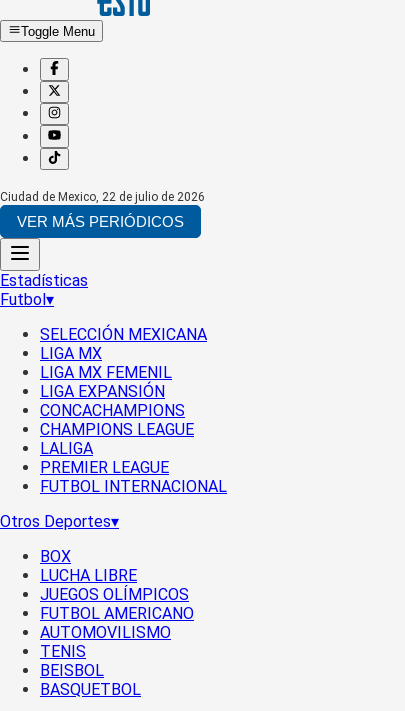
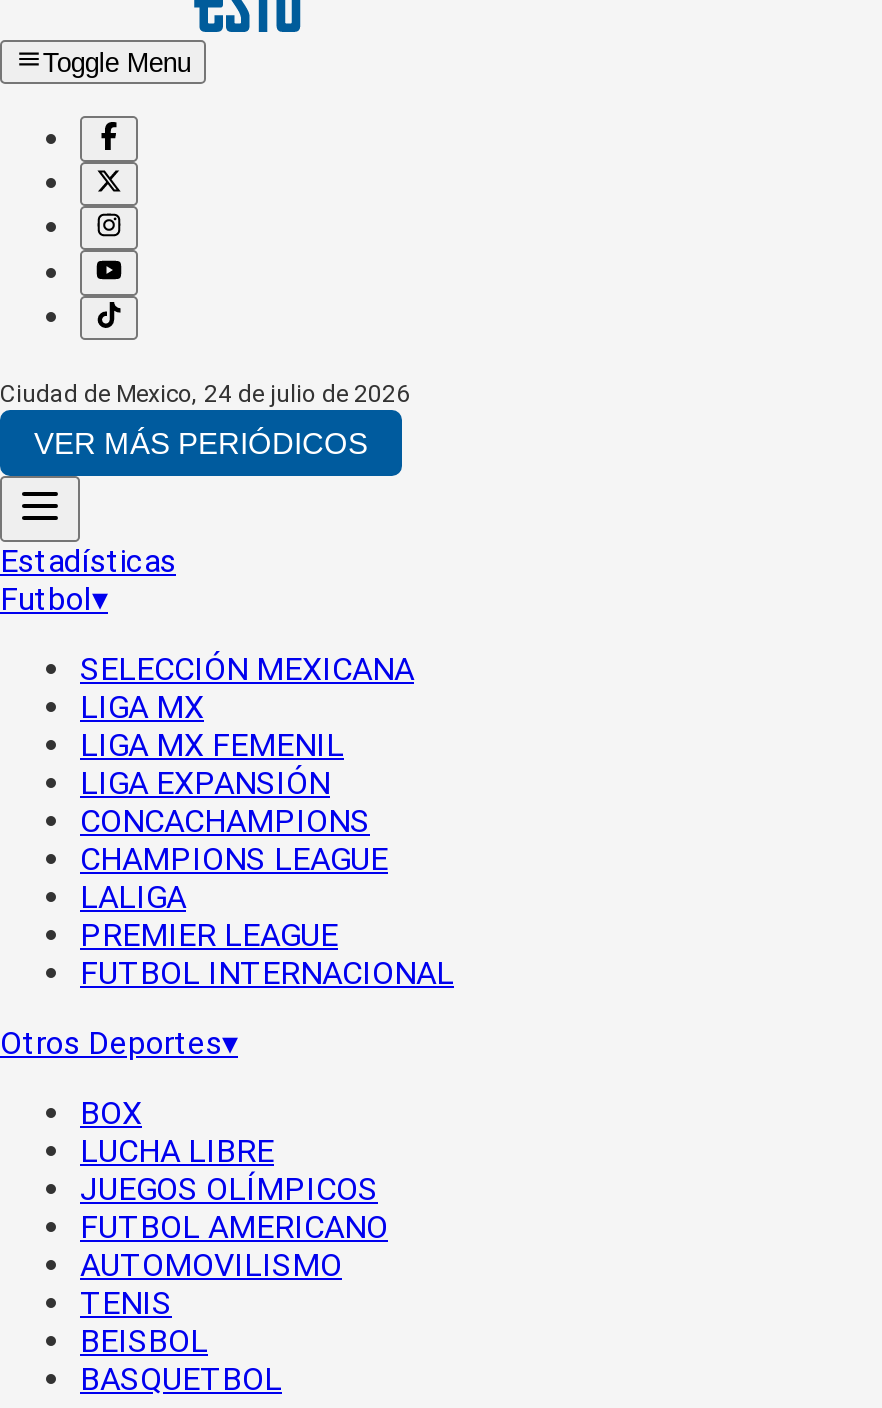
[0,190,205,204] Ciudad de Mexico, 22 de julio de 2026 -> [0,380,410,408] Ciudad de Mexico, 24 de julio de 2026

